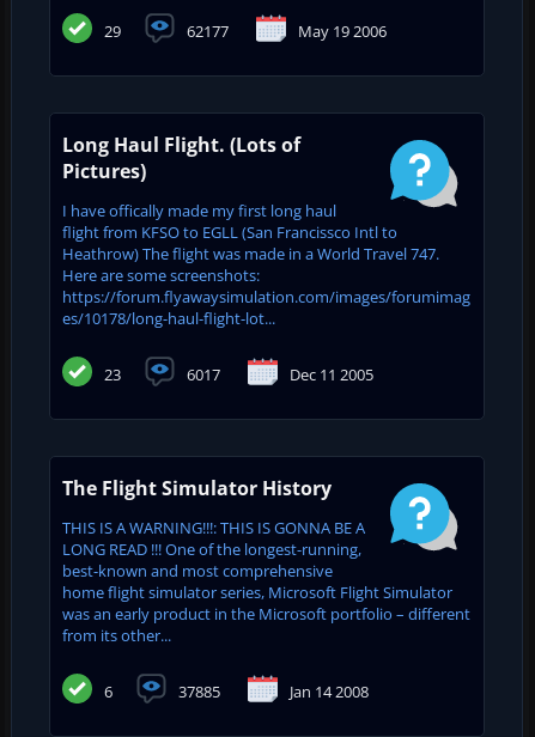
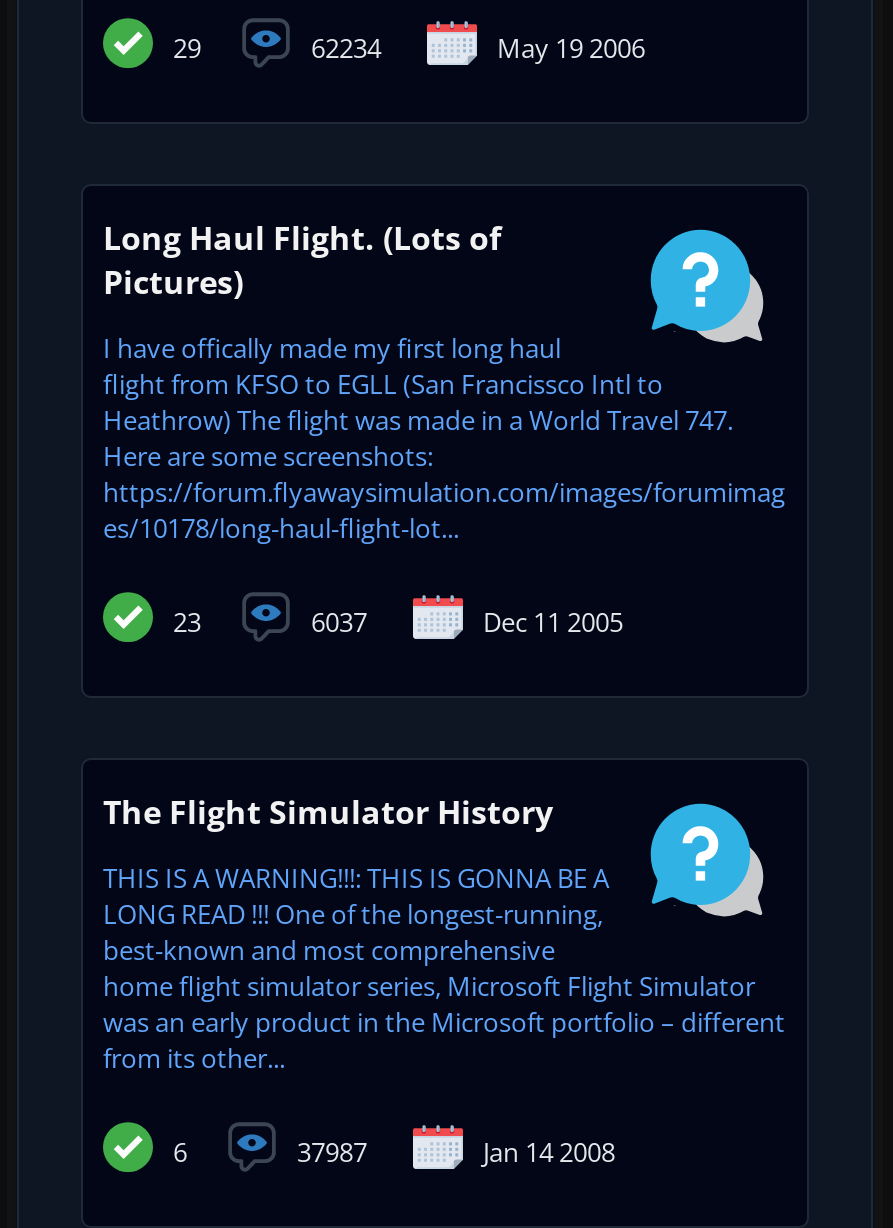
[187,20,229,41] 62177 -> [311,29,381,65] 62234
[187,363,220,385] 6017 -> [311,603,367,639] 6037
[178,680,220,702] 37885 -> [297,1133,367,1169] 37987

